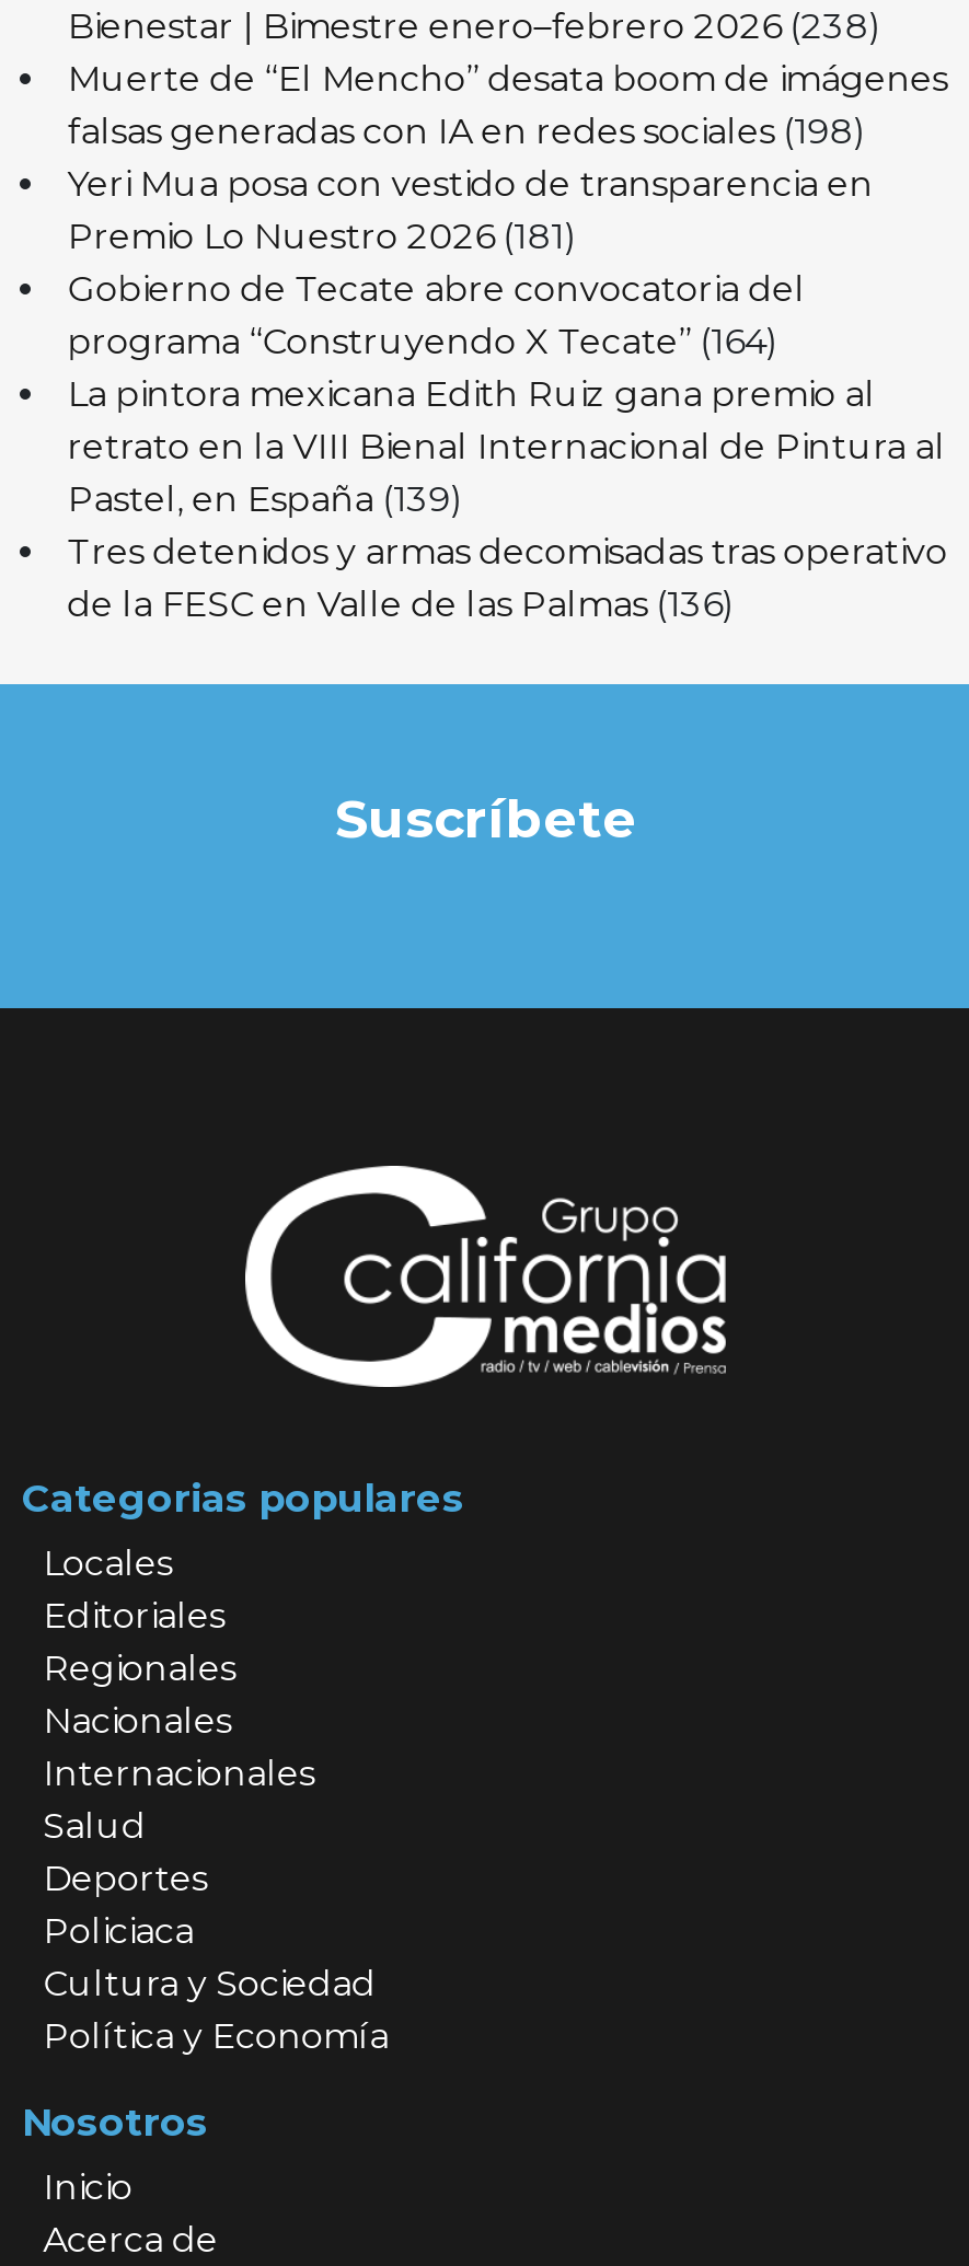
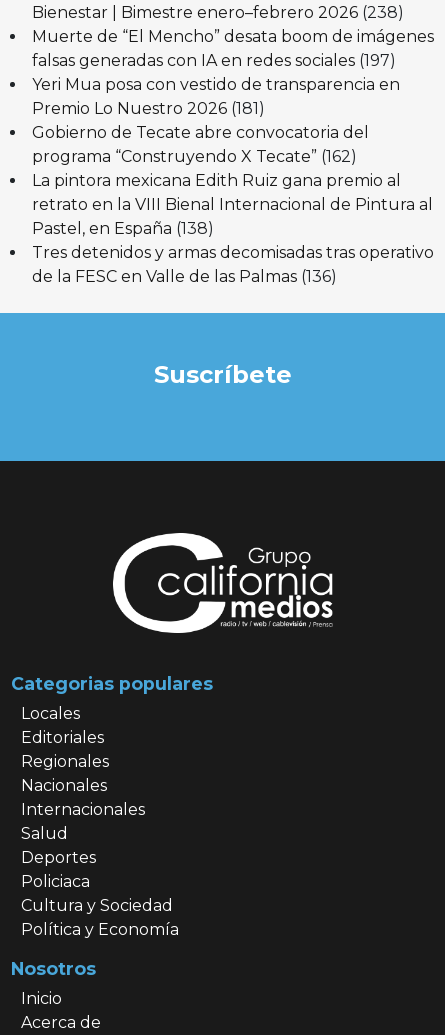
[67,111,867,153] falsas generadas con IA en redes sociales (198) -> [32,51,396,70] falsas generadas con IA en redes sociales (197)
[67,321,779,363] programa “Construyendo X Tecate” (164) -> [32,147,357,166] programa “Construyendo X Tecate” (162)
[67,479,464,520] Pastel, en España (139) -> [32,219,214,238] Pastel, en España (138)

